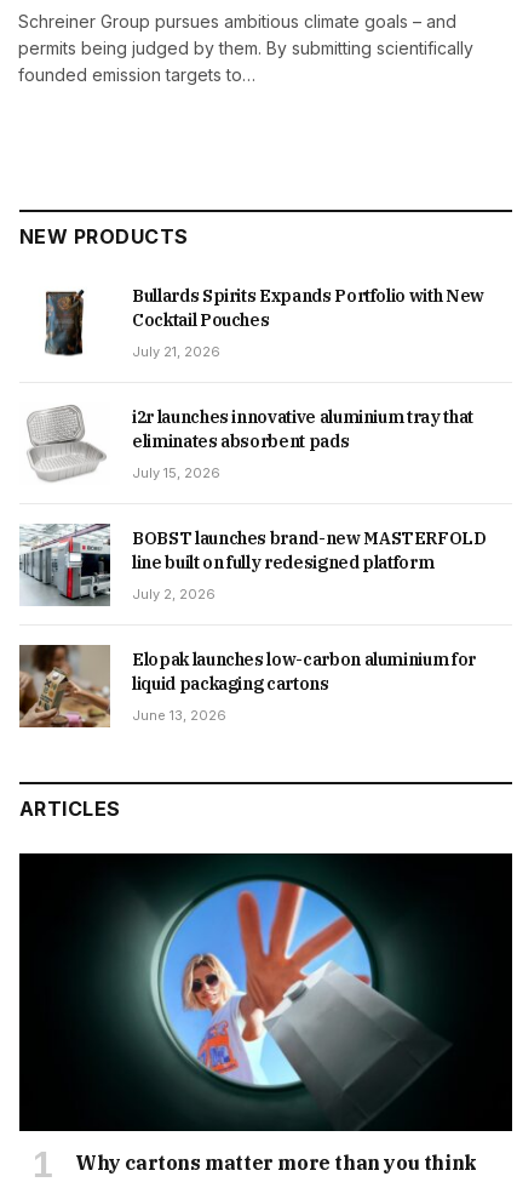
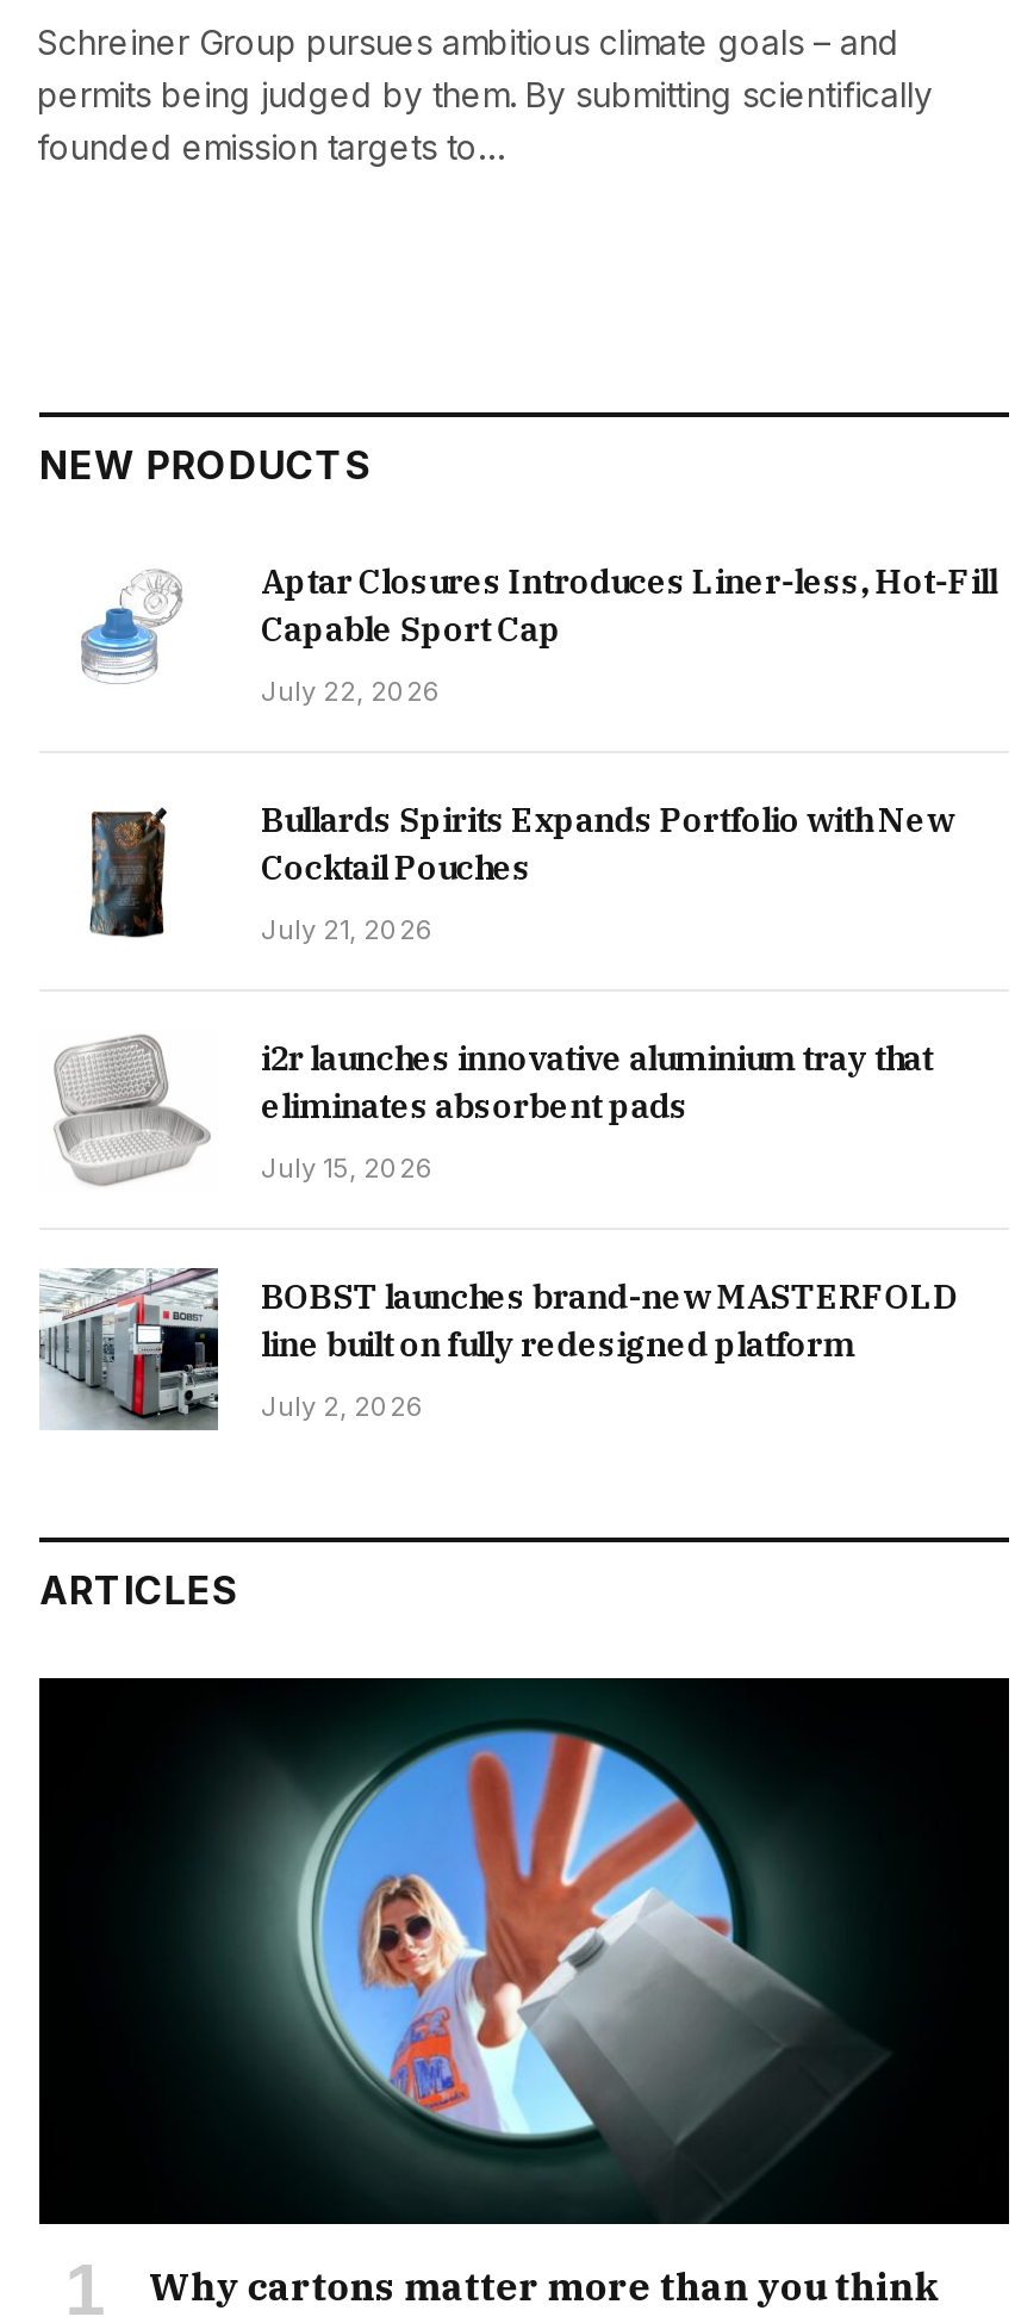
none -> [80,559,997,707] [image] | Aptar Closures Introduces Liner-less, Hot-Fill | Capable Sport Cap | July 22, 2026
moved [44,284,486,602] -> [87,798,959,1423]: [image] | Bullards Spirits Expands Portfolio with New | Cocktail Pouches | ... | line built on fully redesigned platform | July 2, 2026
[18,644,476,729] [image] | Elopak launches low-carbon aluminium for | liquid packaging cartons | June 13, 2026 -> none

